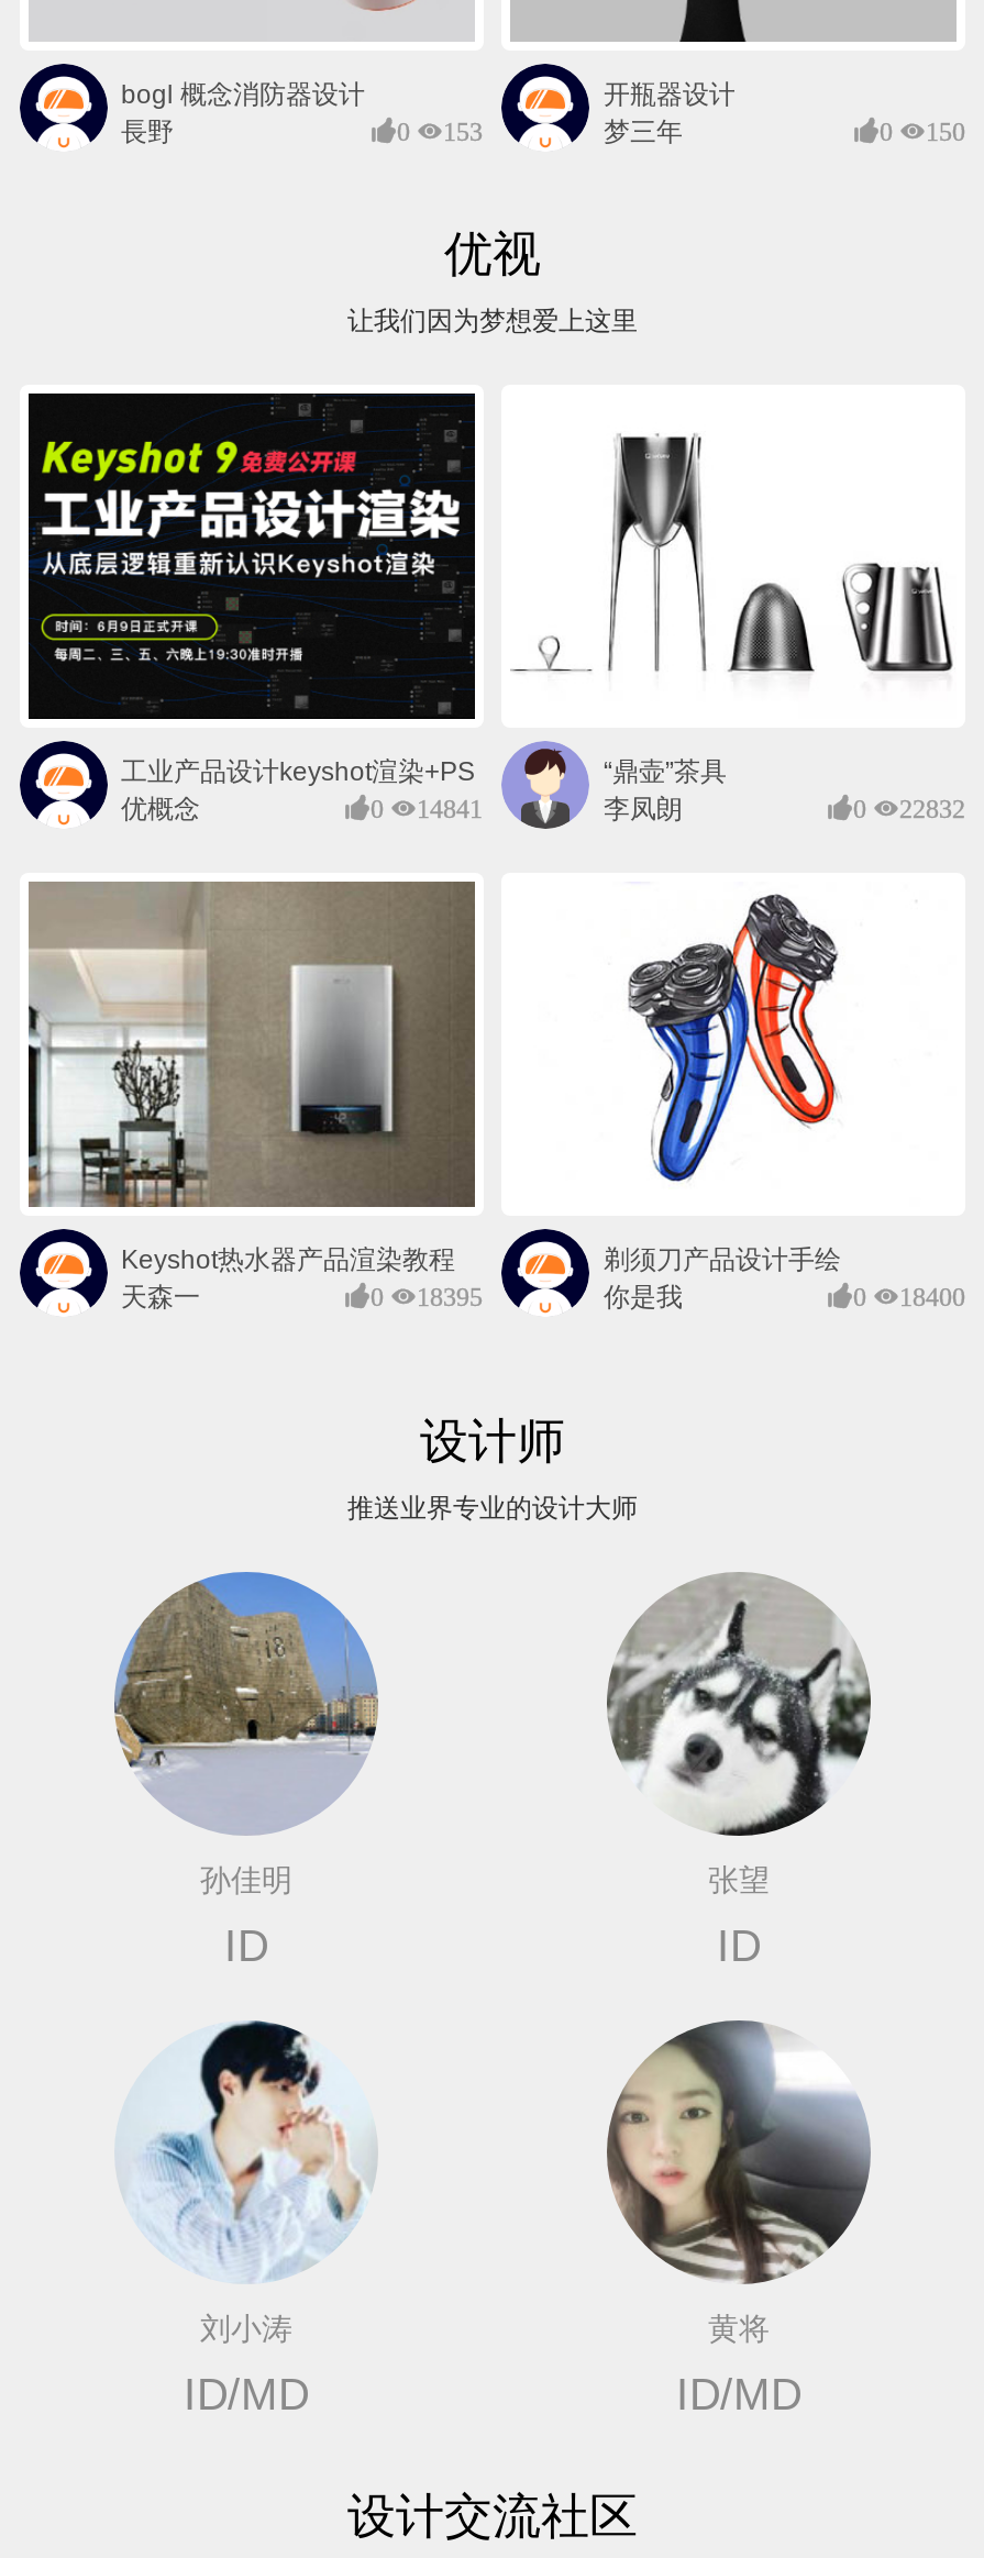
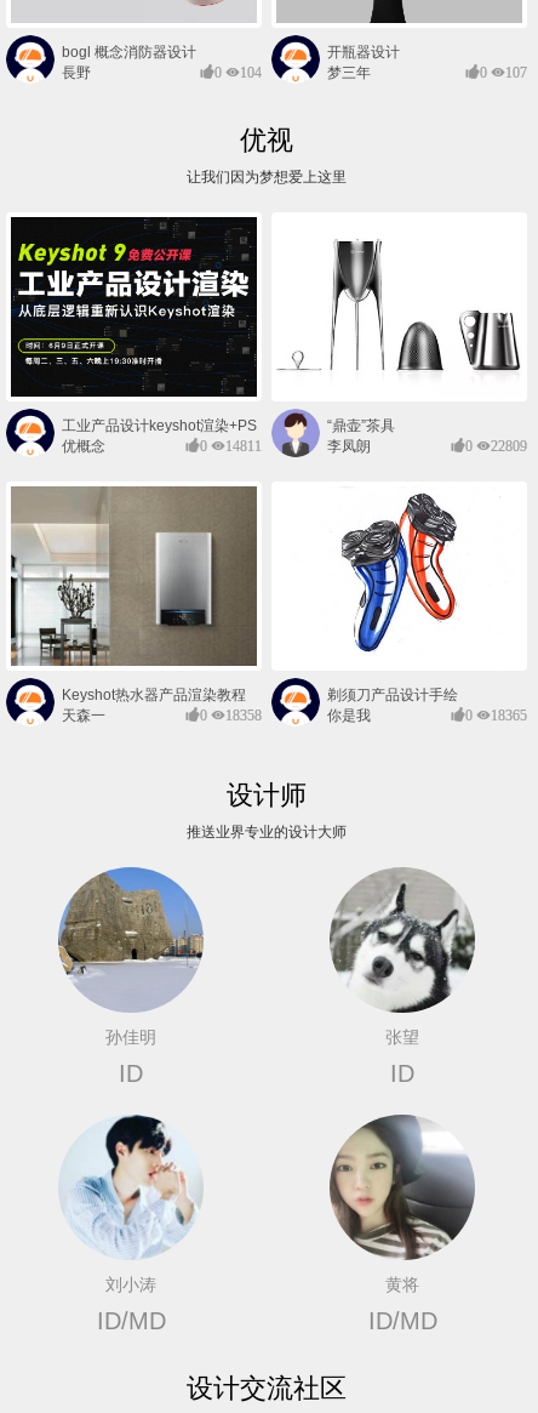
[397,117,483,146] 0 153 -> [214,65,261,81] 0 104
[880,117,965,146] 0 150 -> [480,65,527,81] 0 107
[371,794,483,823] 0 14841 -> [199,438,261,454] 0 14811
[853,794,965,823] 0 22832 -> [465,438,527,454] 0 22809
[371,1282,483,1310] 0 18395 -> [199,707,261,723] 0 18358
[853,1282,965,1310] 0 18400 -> [465,707,527,723] 0 18365

